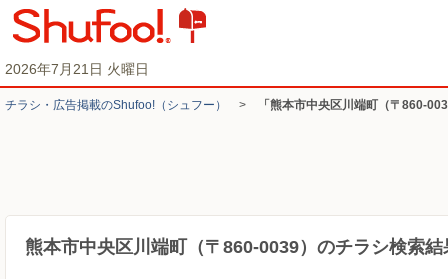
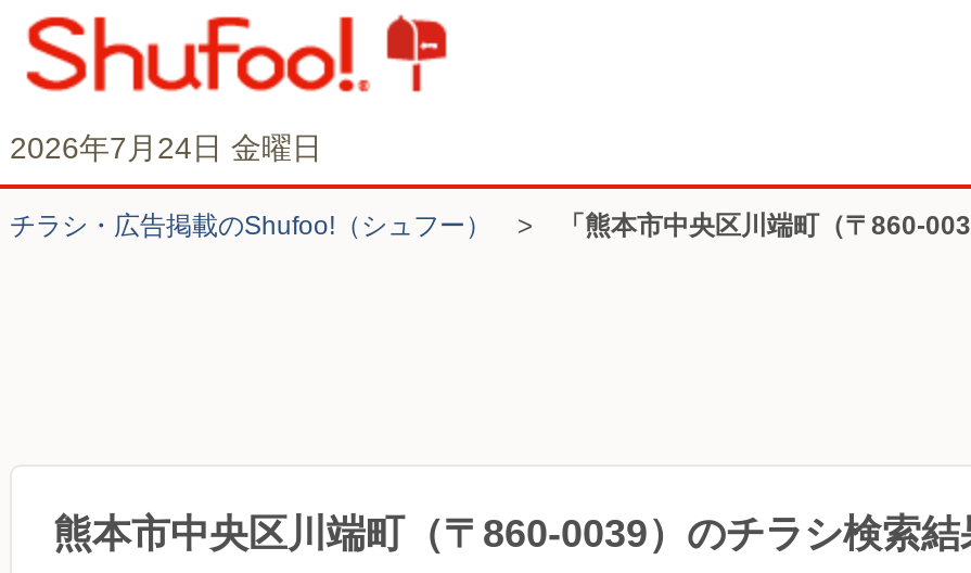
[5,61,149,77] 2026年7月21日 火曜日 -> [10,130,322,165] 2026年7月24日 金曜日

